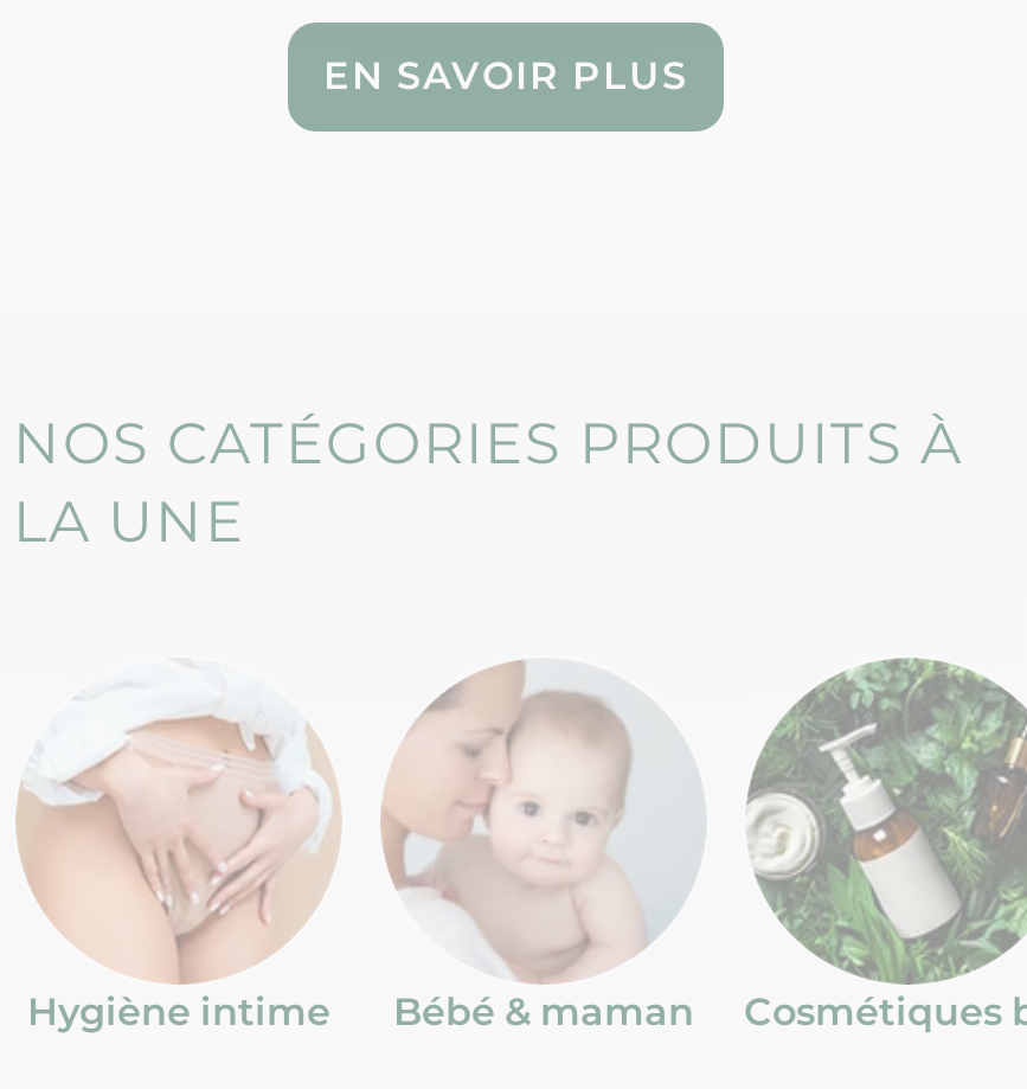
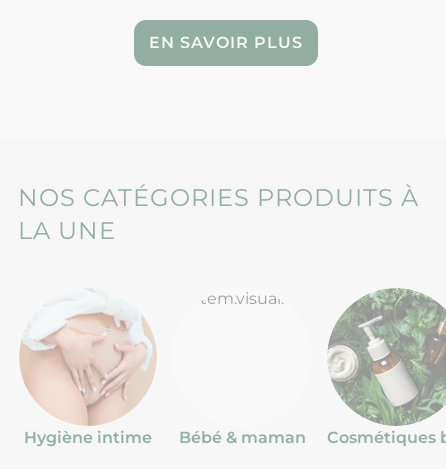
[378,658,707,982] [image] -> none

